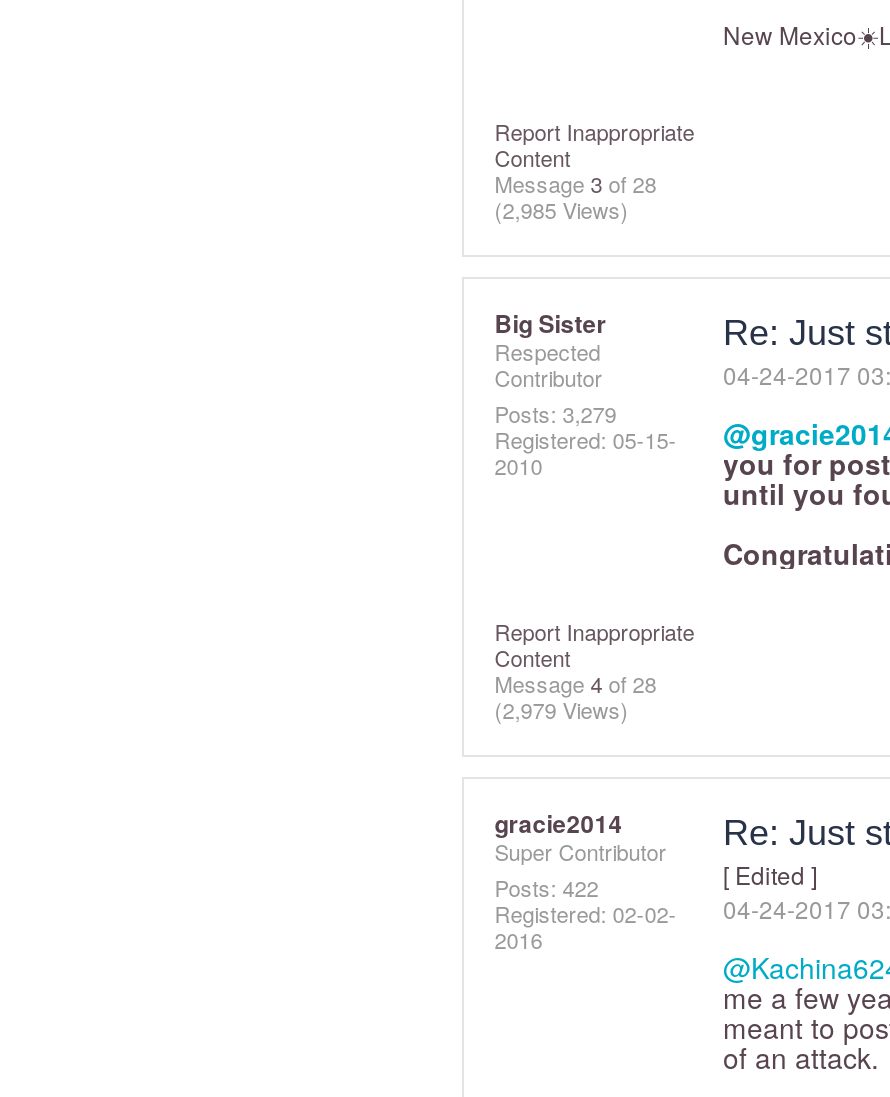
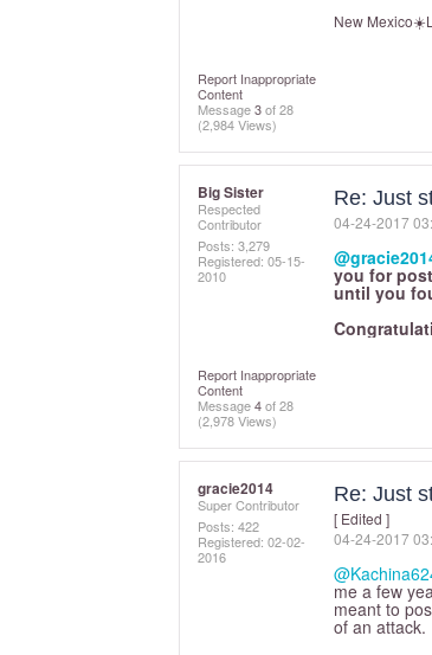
[494,193,628,225] (2,985 Views) -> [198,115,277,134] (2,984 Views)
[494,693,628,725] (2,979 Views) -> [198,411,277,430] (2,978 Views)

